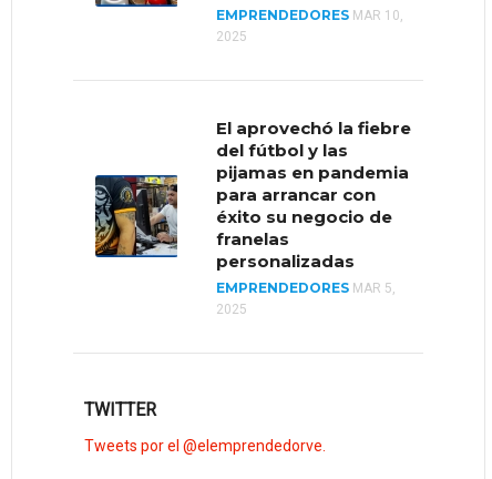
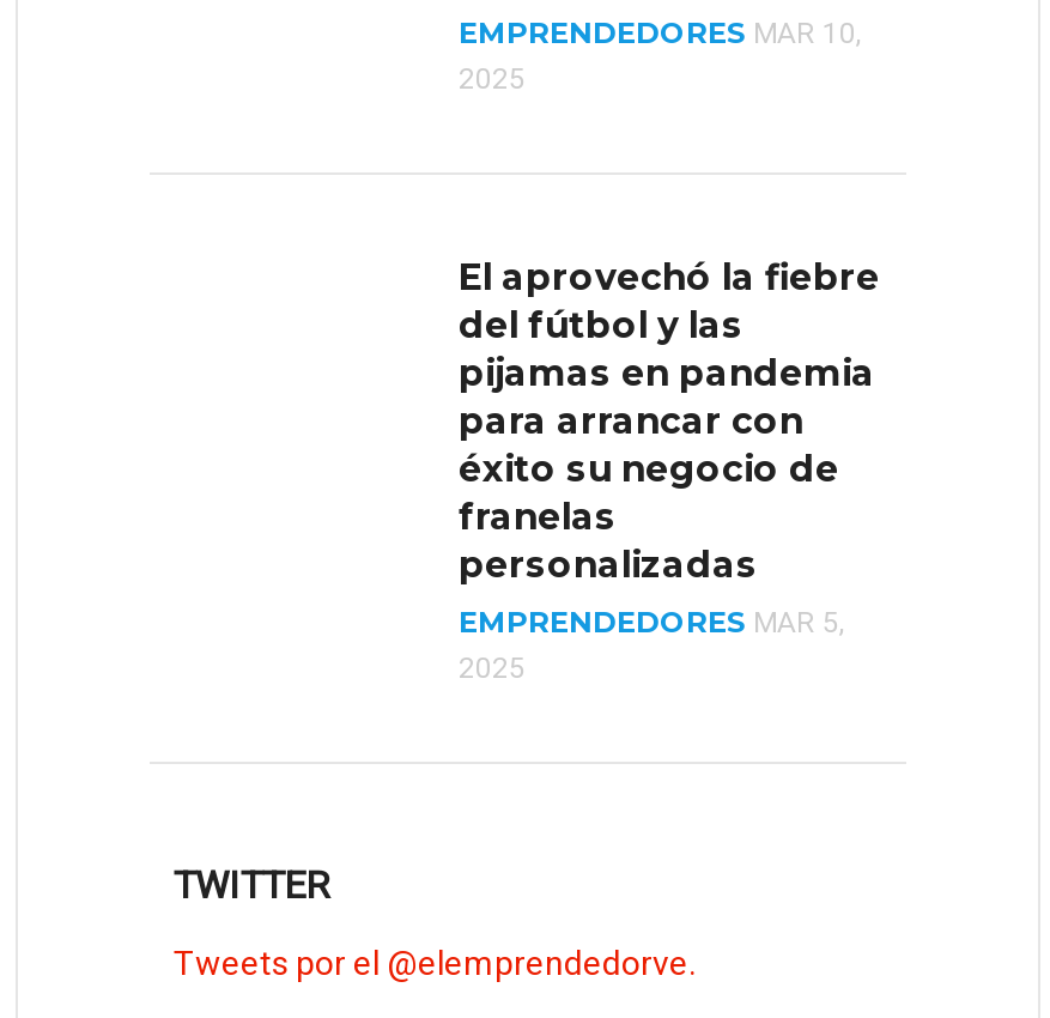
[94,174,178,258] [image] -> none

